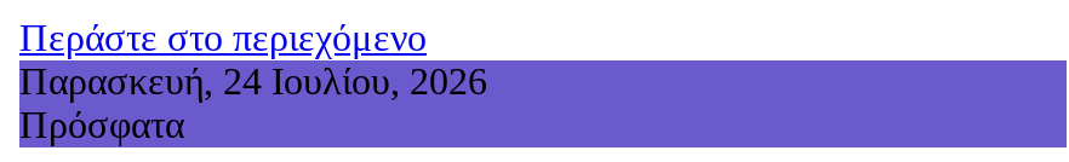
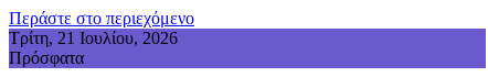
[19,60,487,102] Παρασκευή, 24 Ιουλίου, 2026 -> [9,29,178,47] Τρίτη, 21 Ιουλίου, 2026

